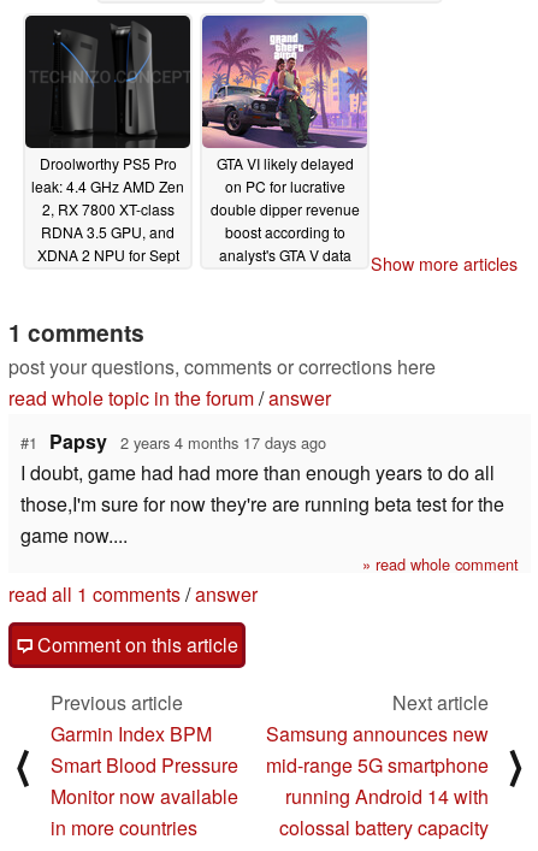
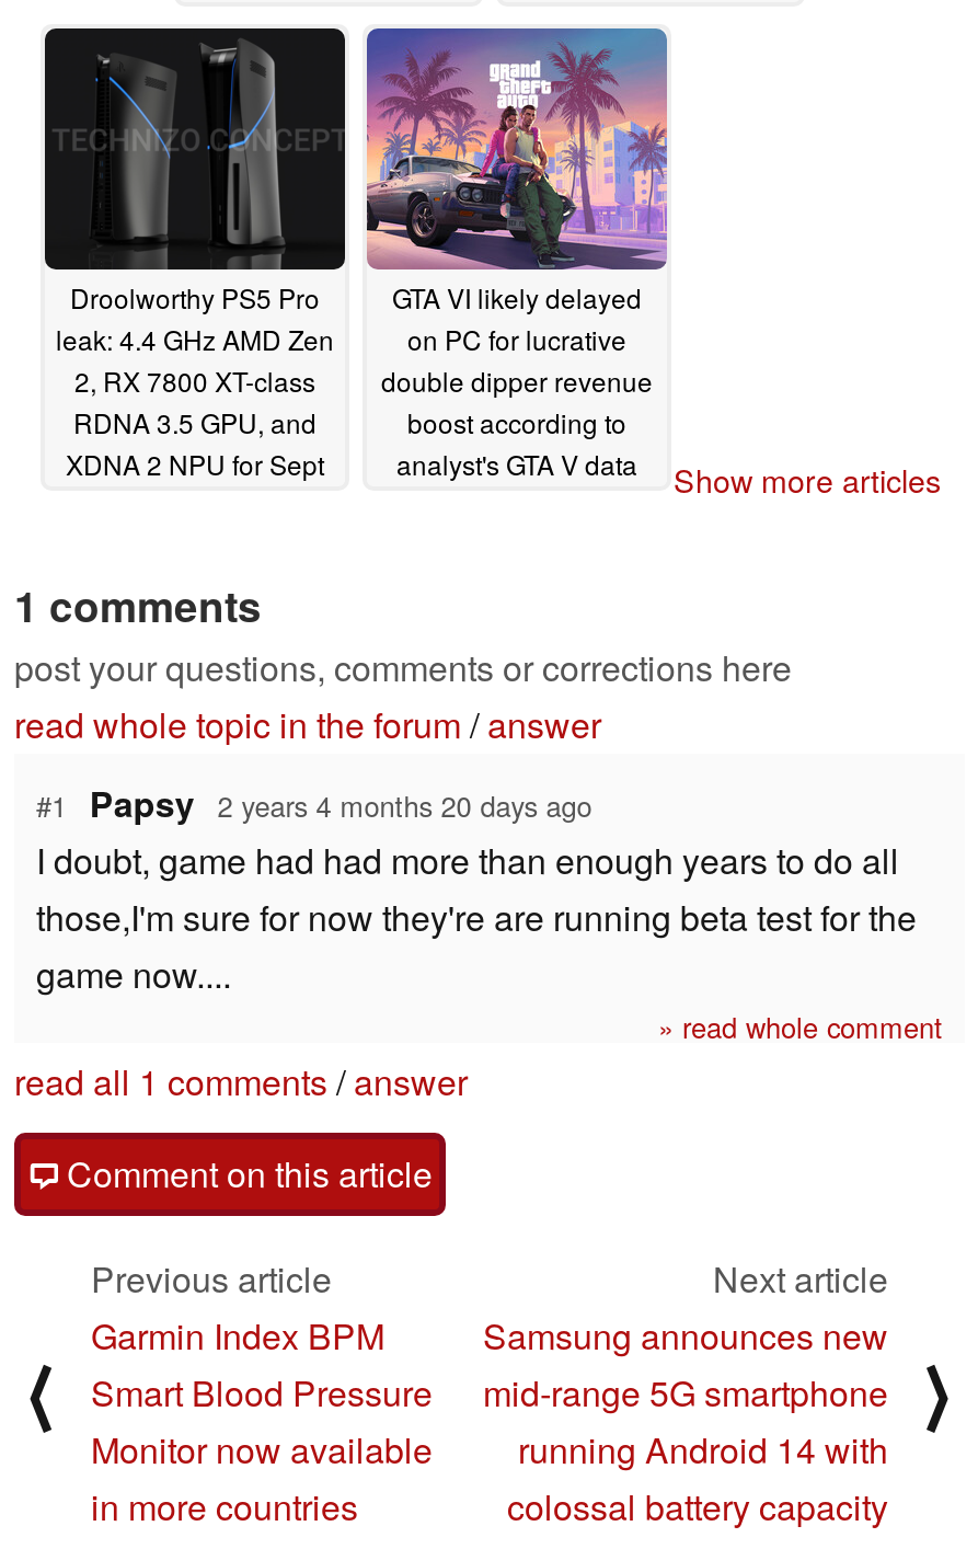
[20,428,326,455] #1 Papsy 2 years 4 months 17 days ago -> [36,778,592,829] #1 Papsy 2 years 4 months 20 days ago

